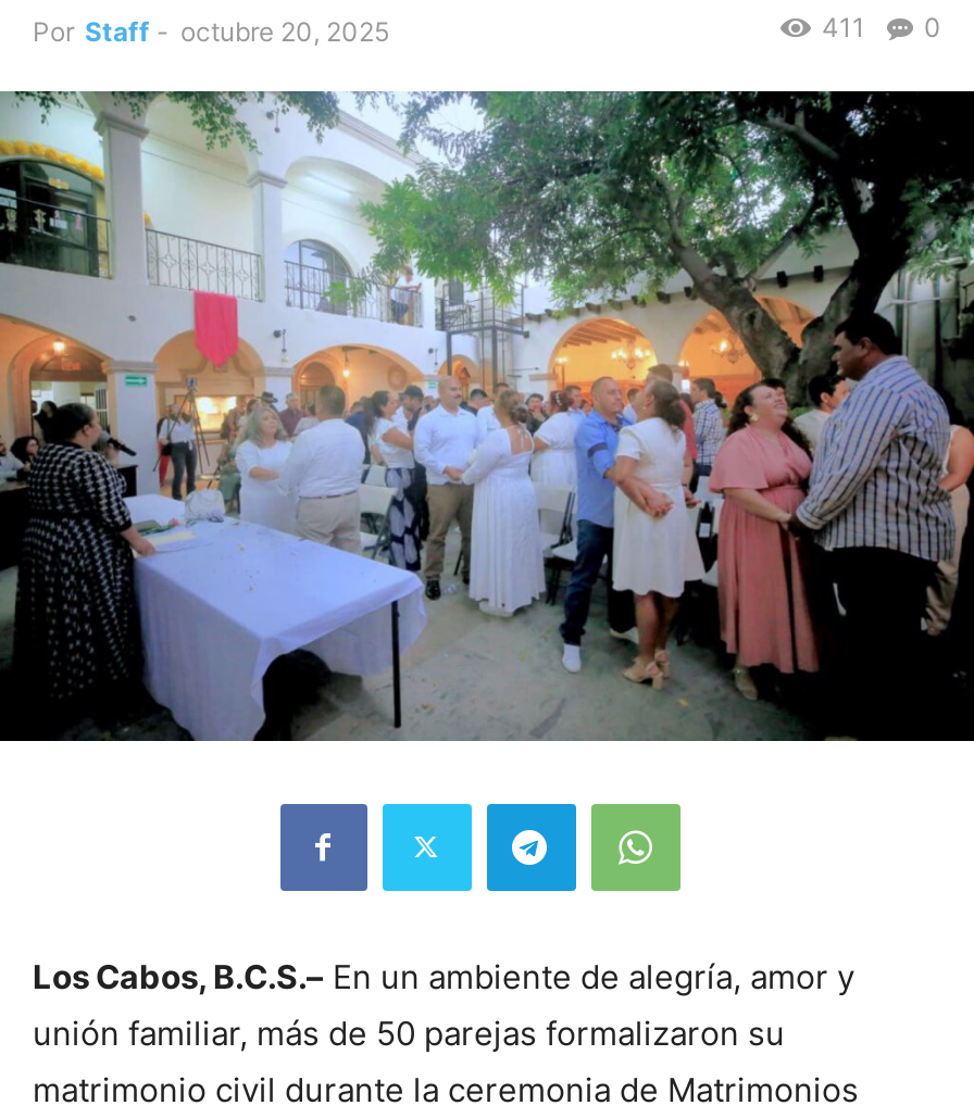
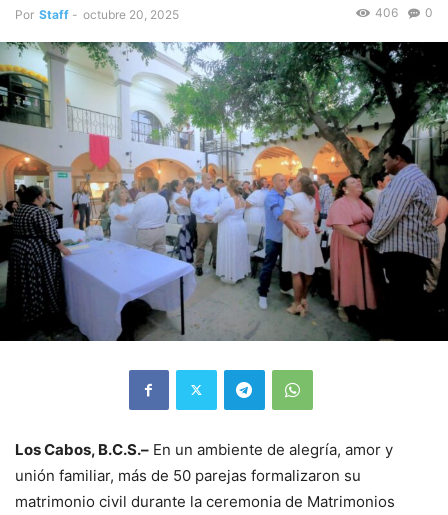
[822,11,941,43] 411 0 -> [375,5,433,20] 406 0

